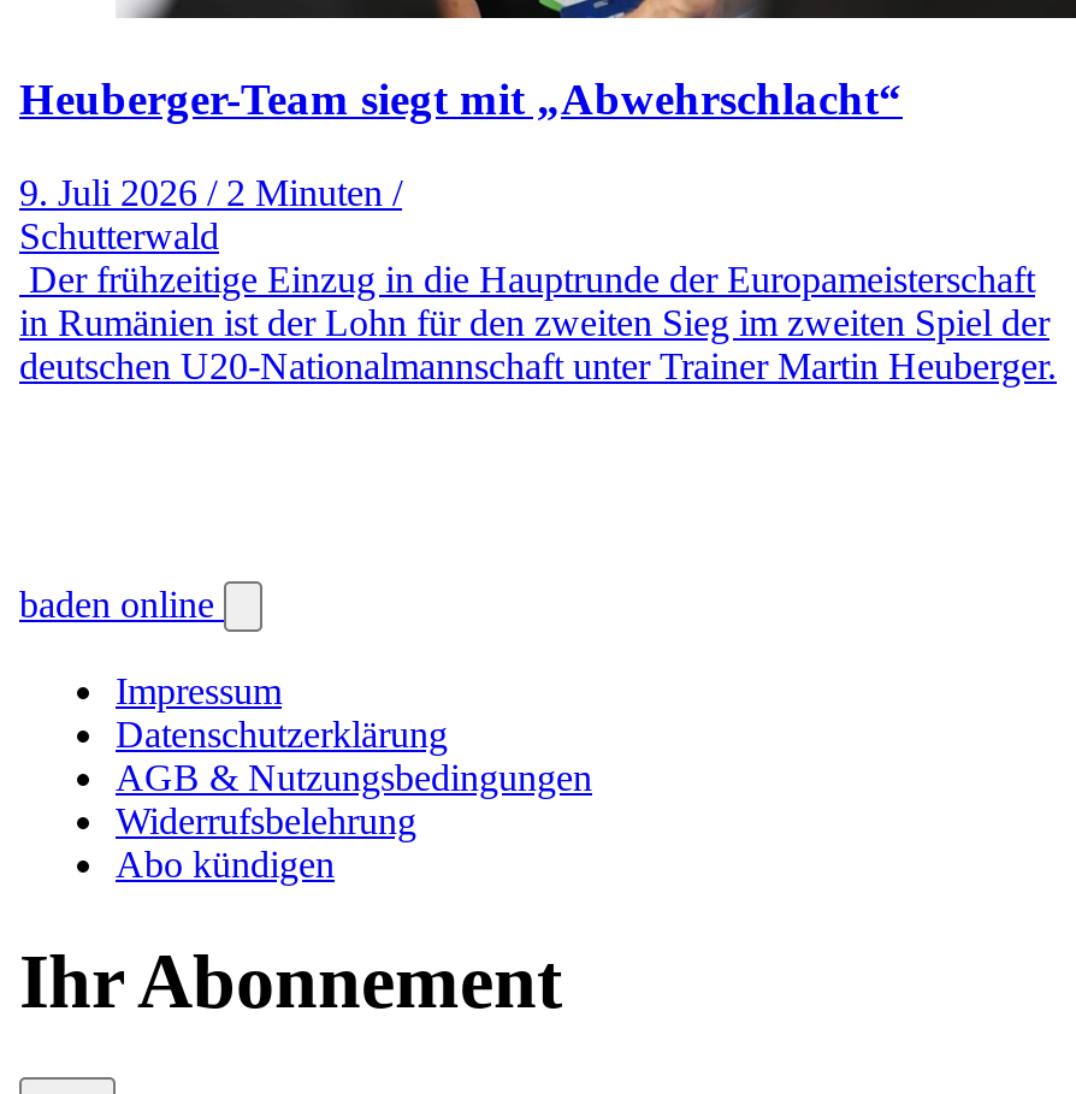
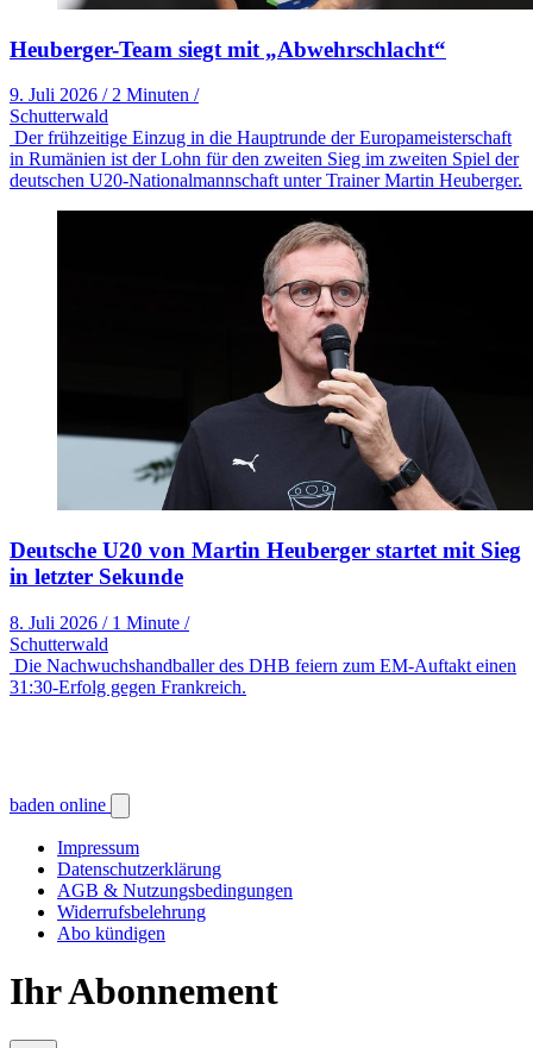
none -> [10,209,529,697] [image] | Deutsche U20 von Martin Heuberger startet mit Sieg | in letzter Sekunde | 8. Juli 2026 / 1 Minute / | Schutterwald | Die Nachwuchshandballer des DHB feiern zum EM-Auftakt einen | 31:30-Erfolg gegen Frankreich.

